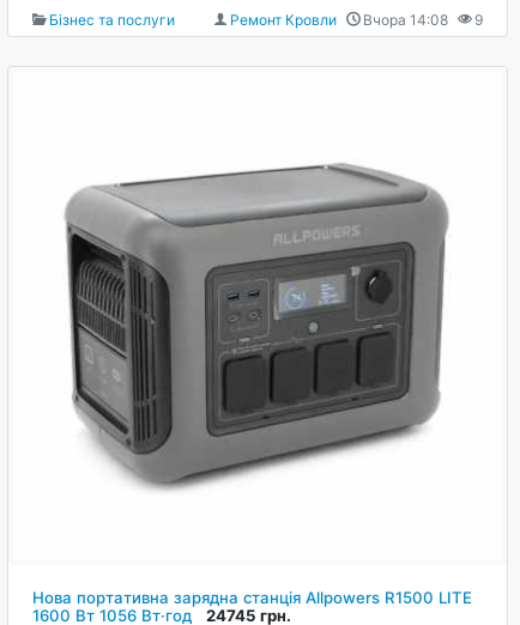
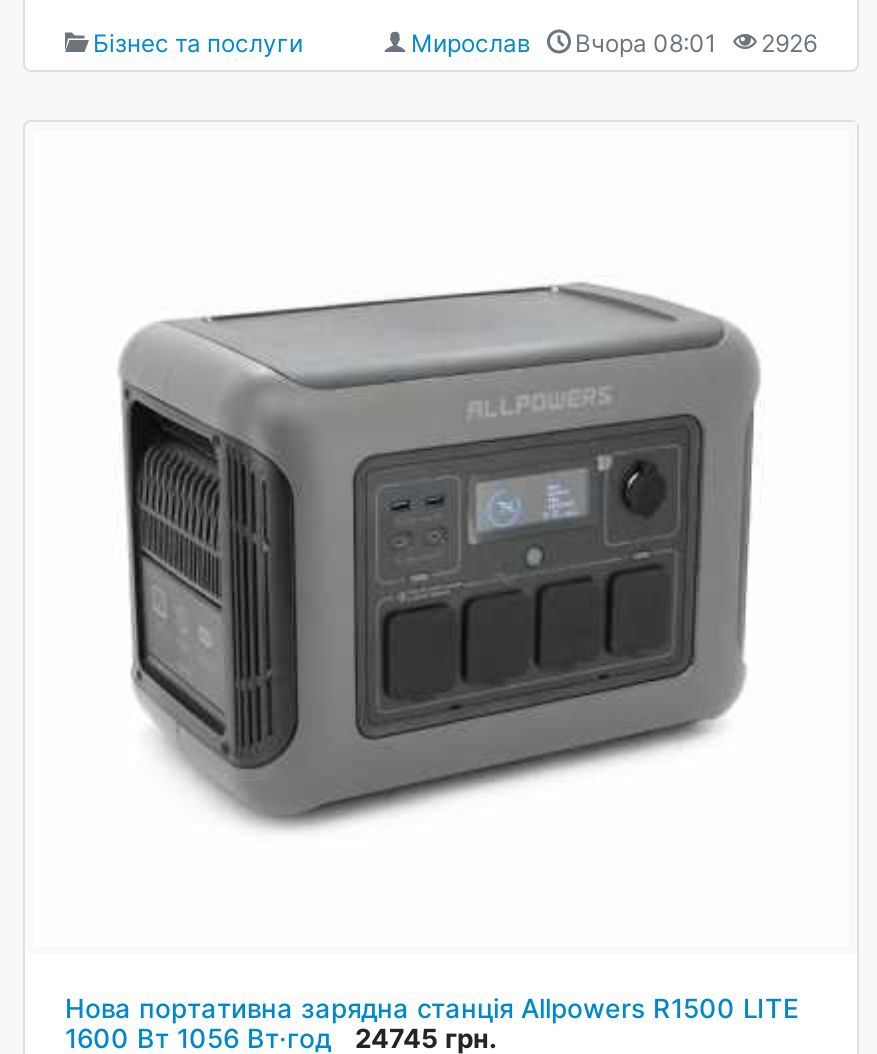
[230,11,483,29] 9 | Вчора 14:08 | Ремонт Кровли -> [411,28,817,58] 2926 | Вчора 08:01 | Мирослав

